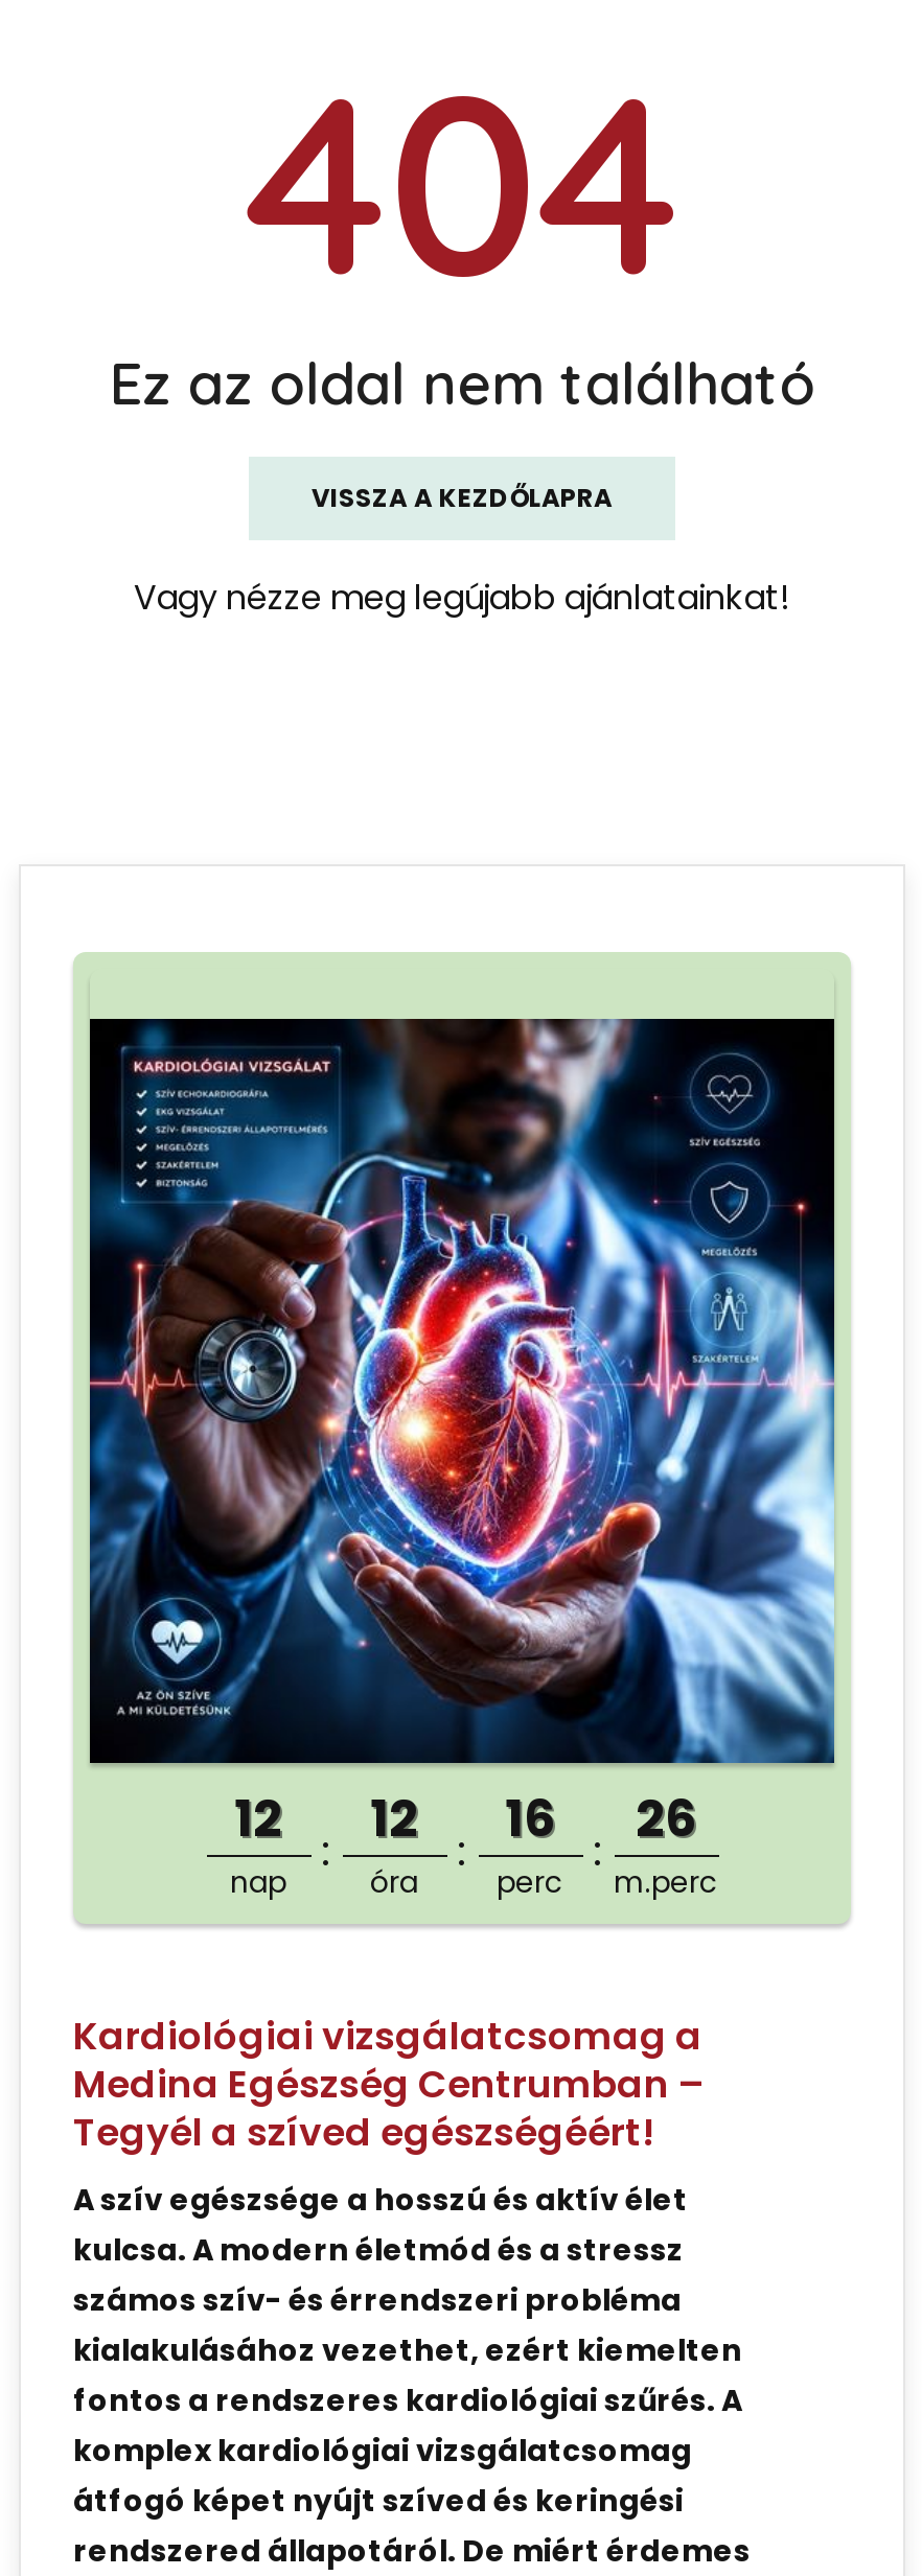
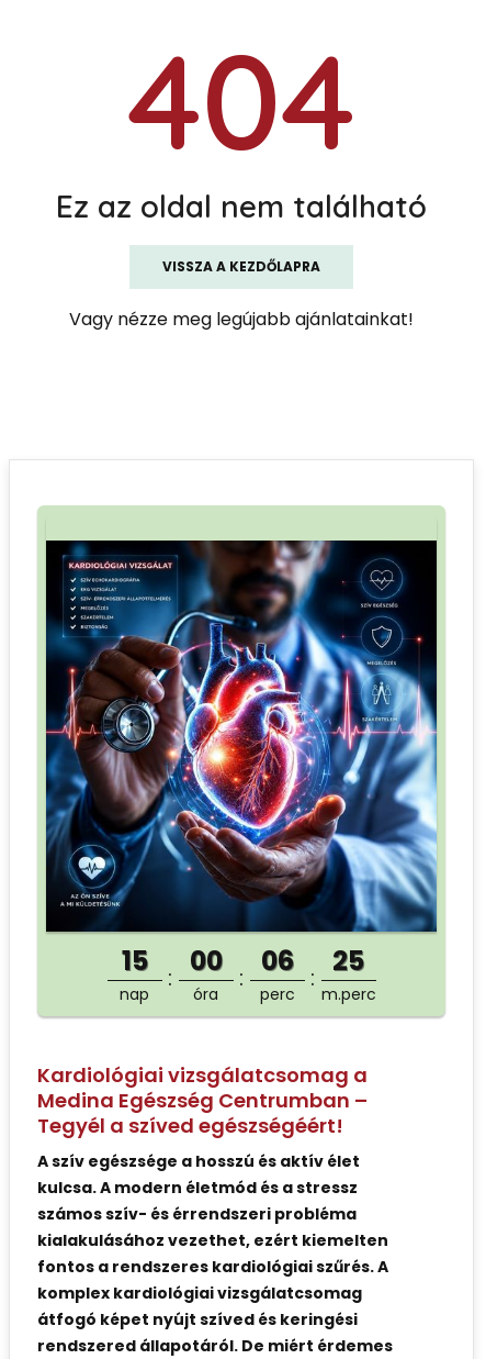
[234,1784,282,1853] 12 -> [121,943,148,979] 15
[370,1784,418,1853] 12 -> [189,943,222,979] 00
[505,1784,555,1853] 16 -> [261,943,293,979] 06

